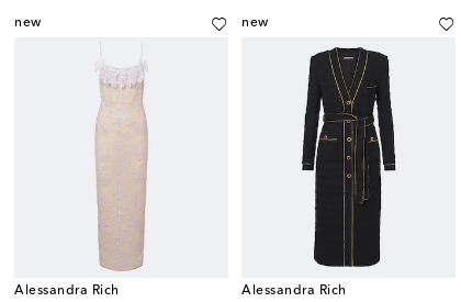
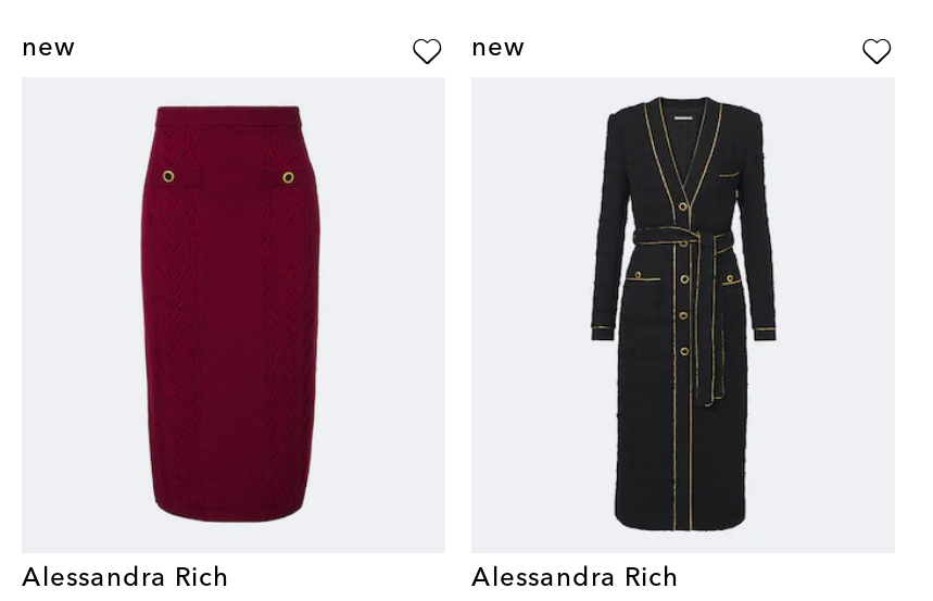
[75,52,166,272] [image] -> [139,103,324,538] [image]

